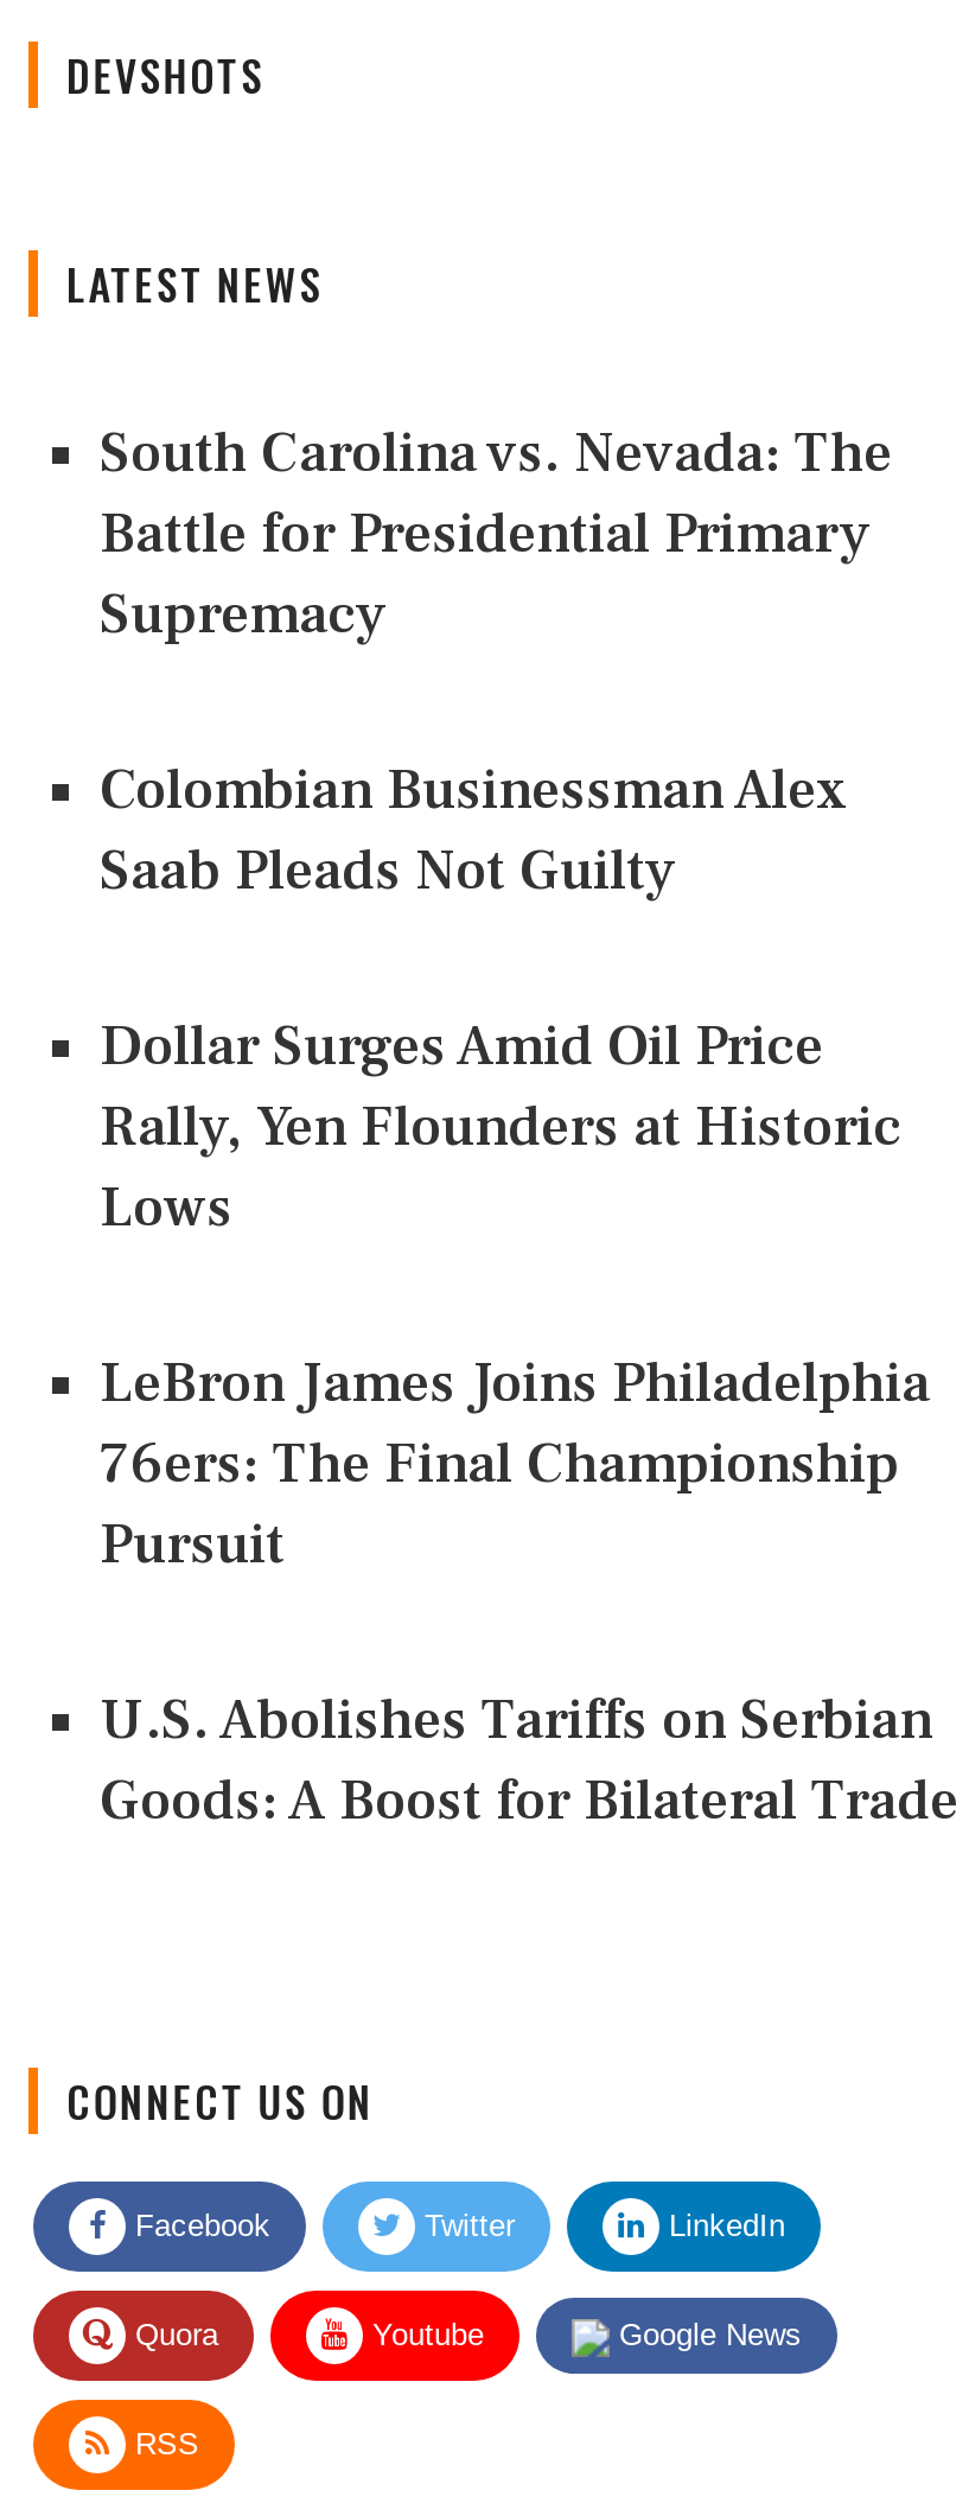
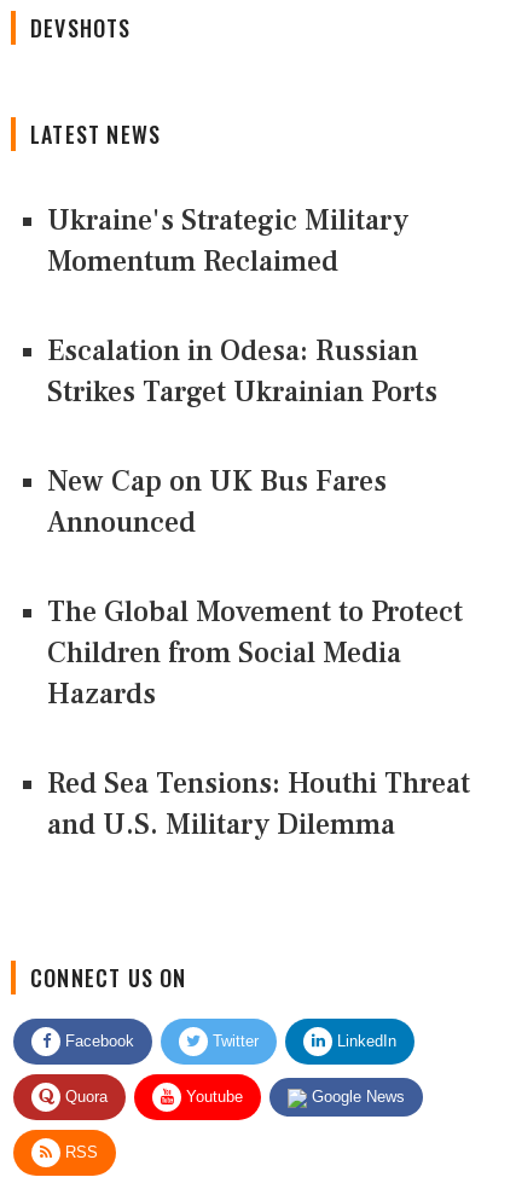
[100,418,892,652] South Carolina vs. Nevada: The | Battle for Presidential Primary | Supremacy -> [47,202,408,281] Ukraine's Strategic Military | Momentum Reclaimed
[100,754,844,909] Colombian Businessman Alex | Saab Pleads Not Guilty -> [47,333,437,411] Escalation in Odesa: Russian | Strikes Target Ukrainian Ports
[100,1011,901,1246] Dollar Surges Amid Oil Price | Rally, Yen Flounders at Historic | Lows -> [47,463,387,542] New Cap on UK Bus Fares | Announced
[100,1348,930,1582] LeBron James Joins Philadelphia | 76ers: The Final Championship | Pursuit -> [47,594,463,714] The Global Movement to Protect | Children from Social Media | Hazards
[100,1684,958,1839] U.S. Abolishes Tariffs on Serbian | Goods: A Boost for Bilateral Trade -> [47,766,470,844] Red Sea Tensions: Houthi Threat | and U.S. Military Dilemma

